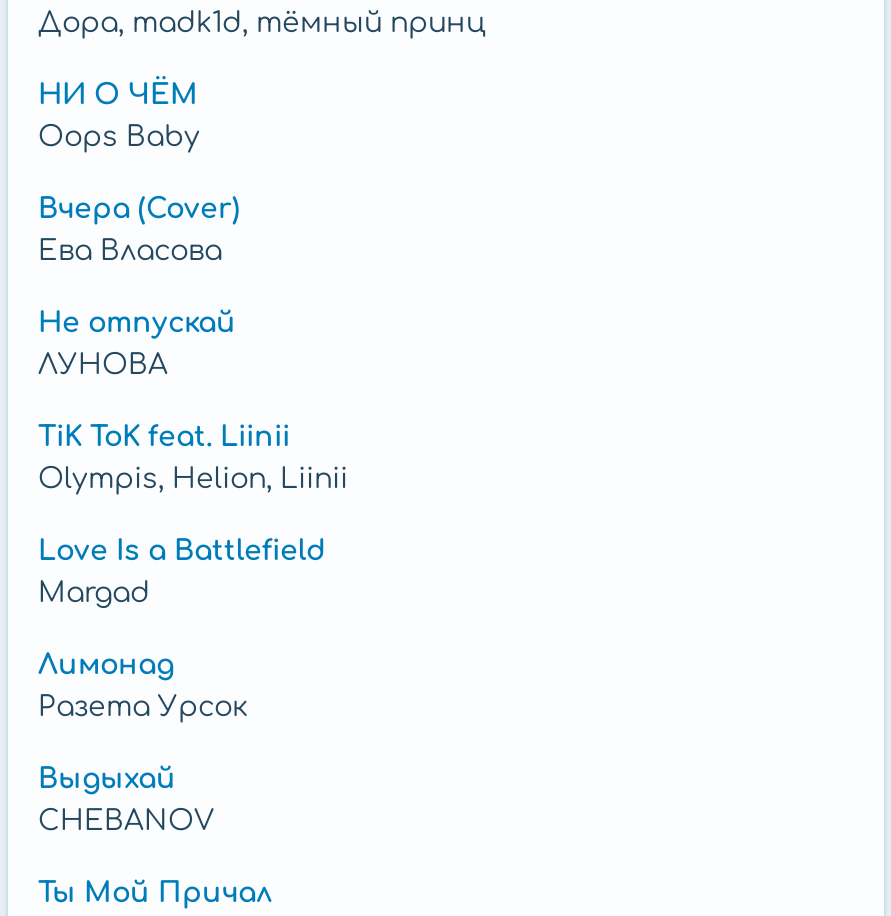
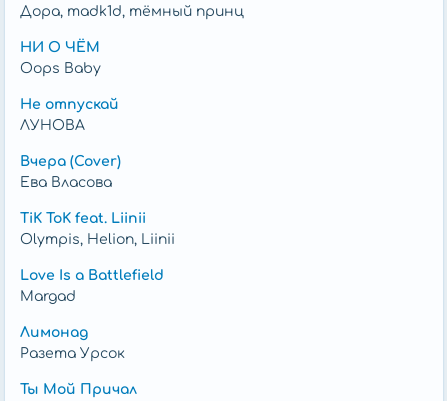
moved [38,194,240,266] -> [20,154,121,190]: Вчера (Cover) | Ева Власова
[38,764,214,836] Выдыхай | CHEBANOV -> none

